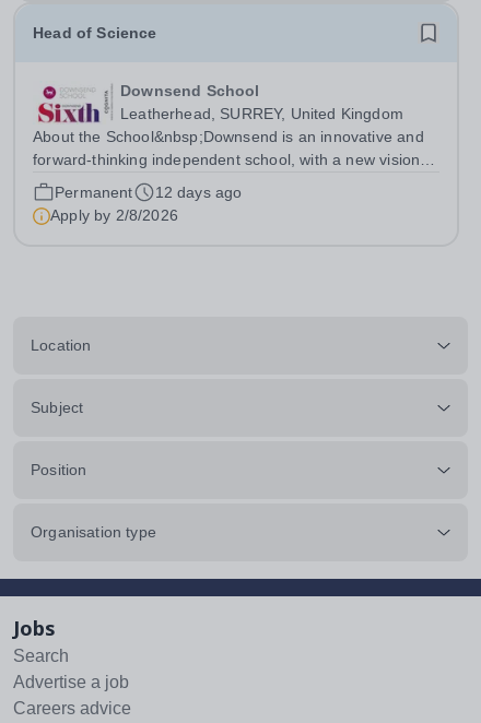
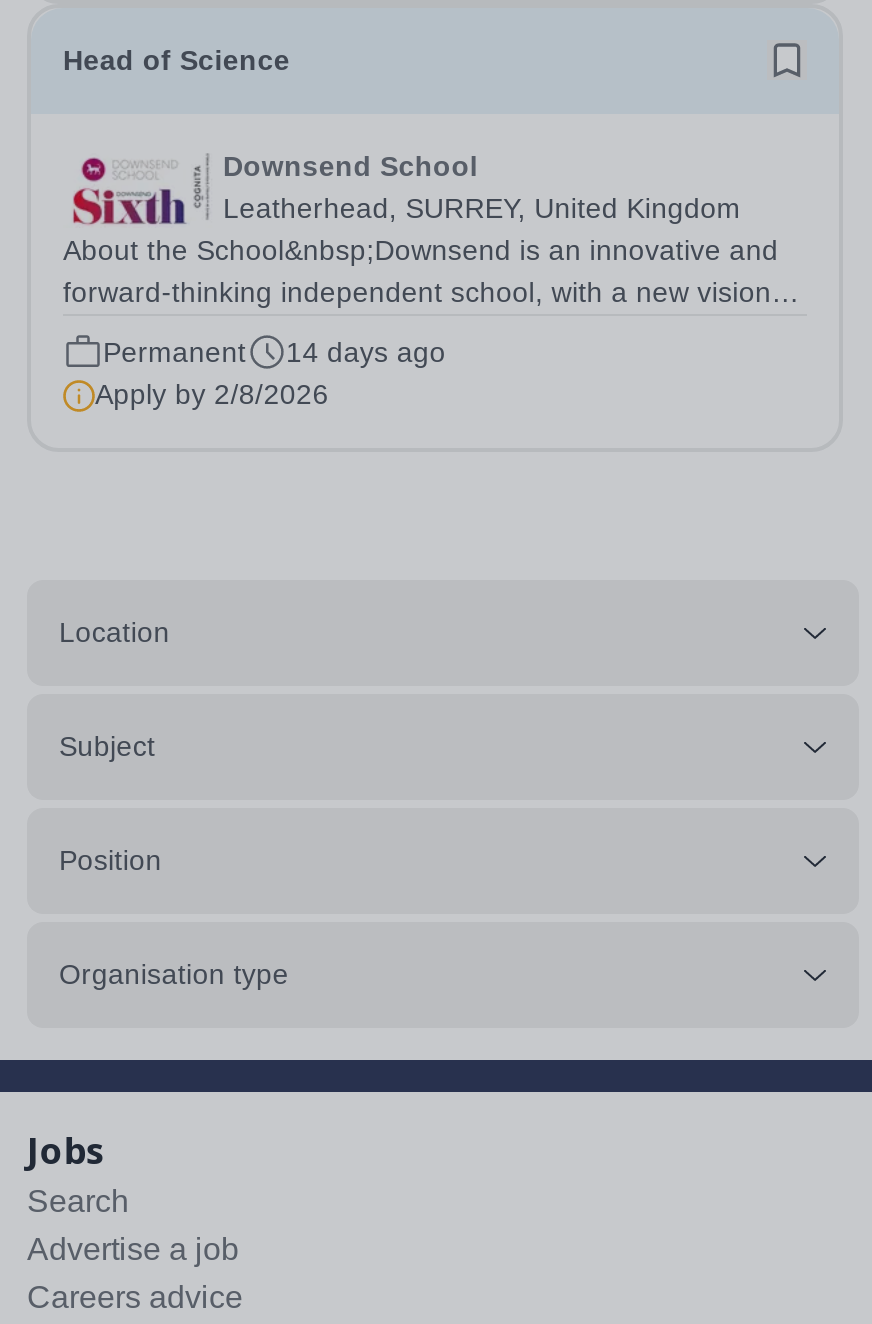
[55,183,242,201] Permanent 12 days ago -> [103,336,446,368] Permanent 14 days ago

